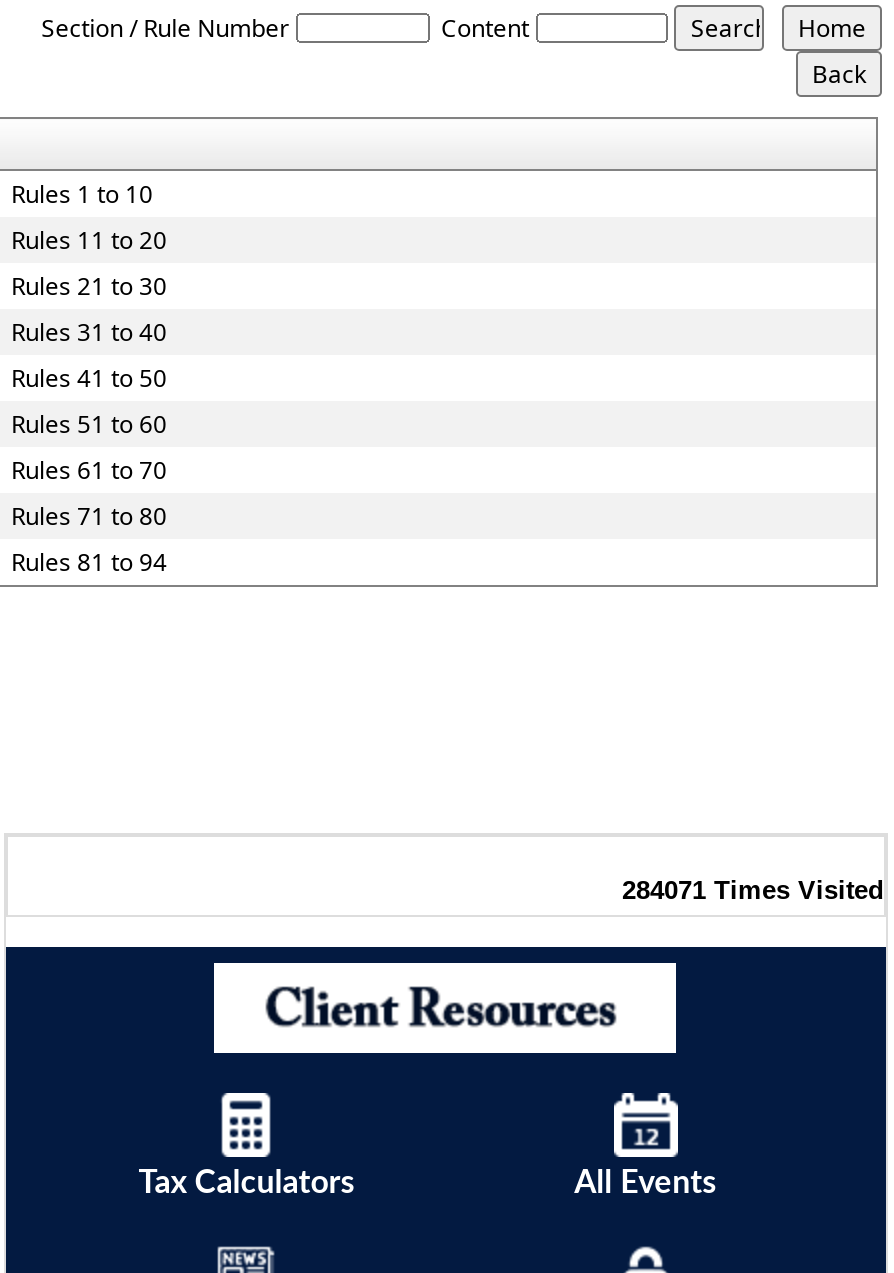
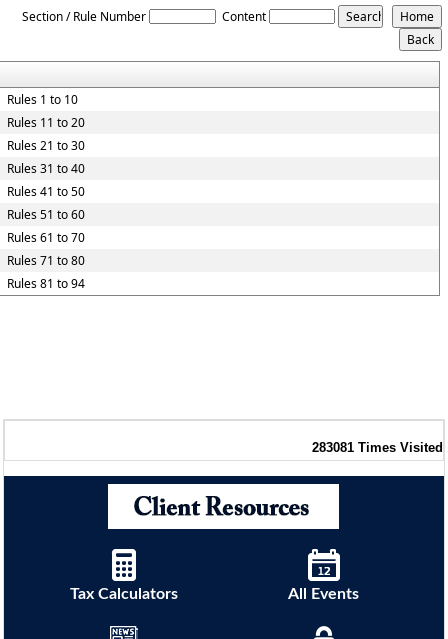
[622,875,884,905] 284071 Times Visited -> [312,440,443,455] 283081 Times Visited

